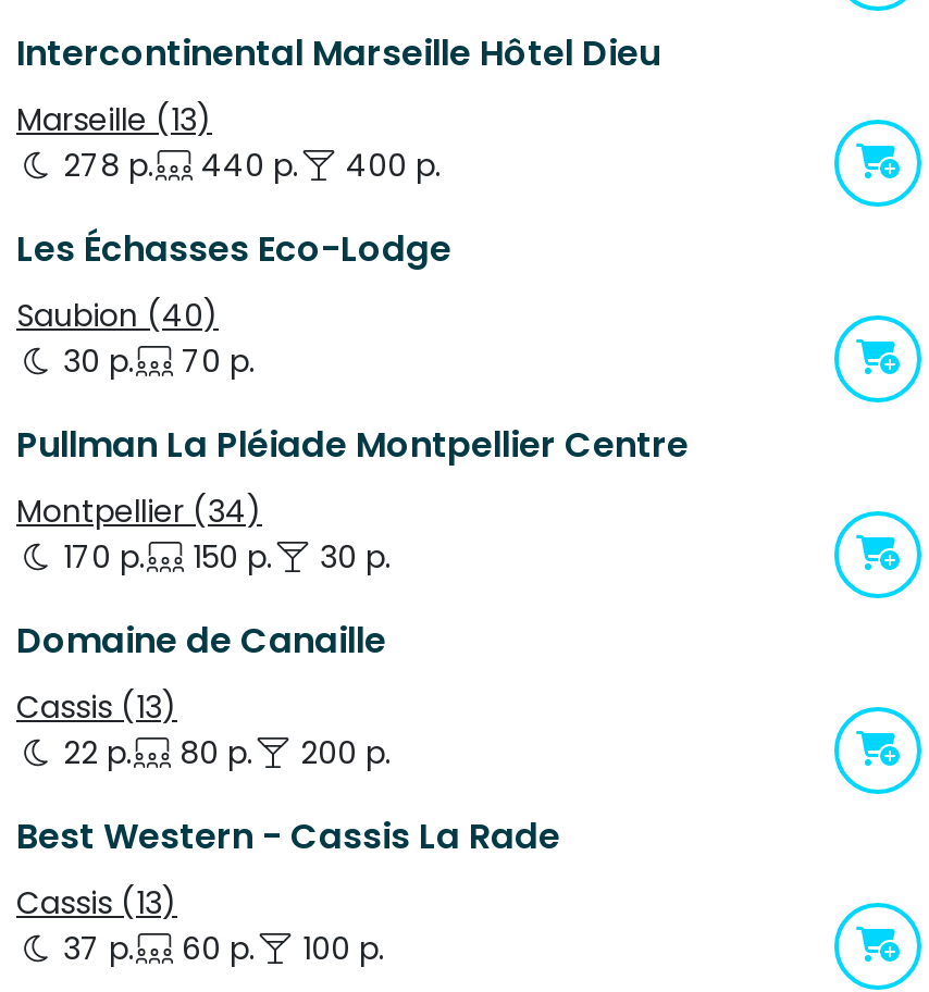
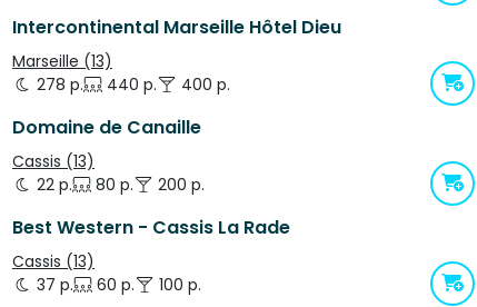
[16,224,689,579] Les Échasses Eco-Lodge | Saubion (40) | 30 p. | 70 p. | Pullman La Pléiade Montpellier Centre | Montpellier (34) | 170 p. | 150 p. | 30 p. -> none

